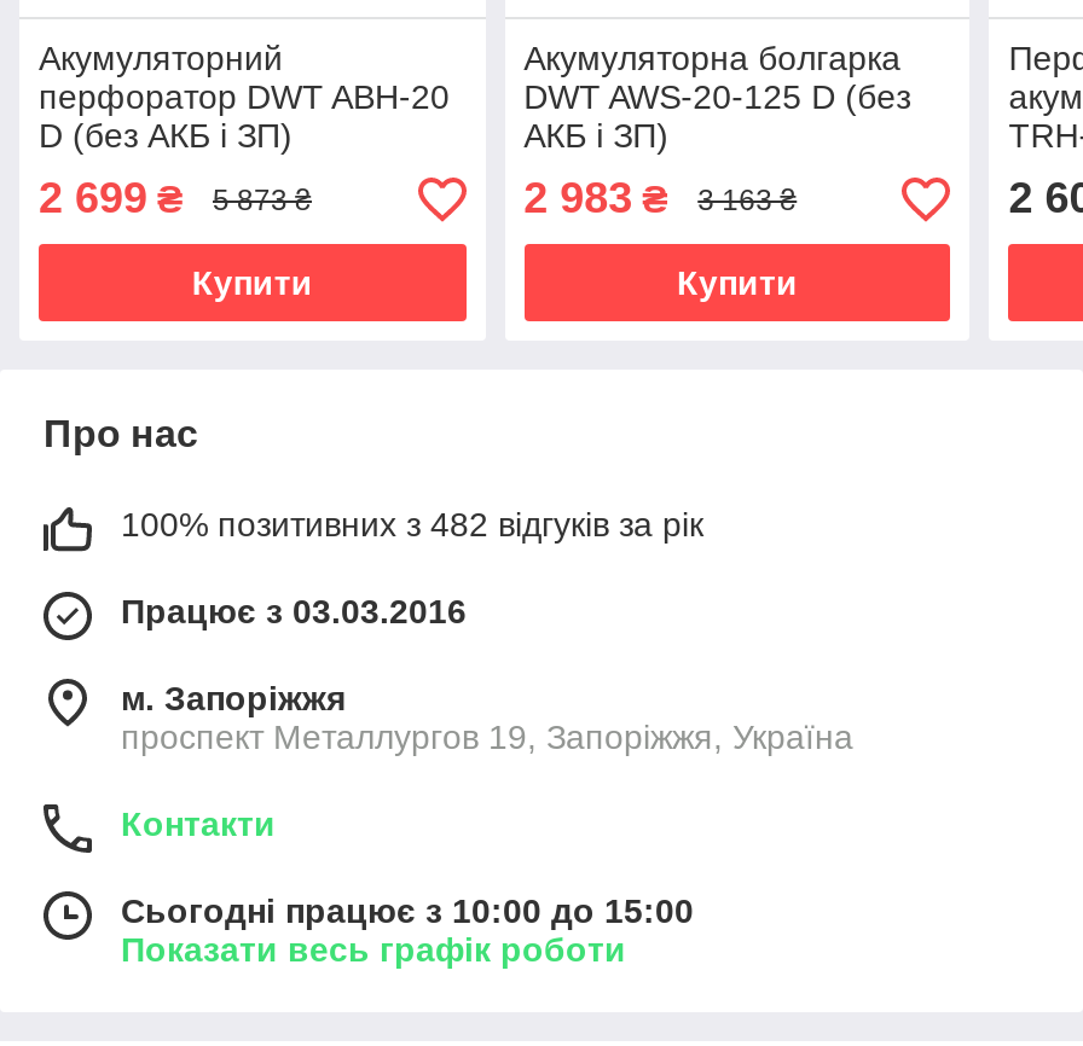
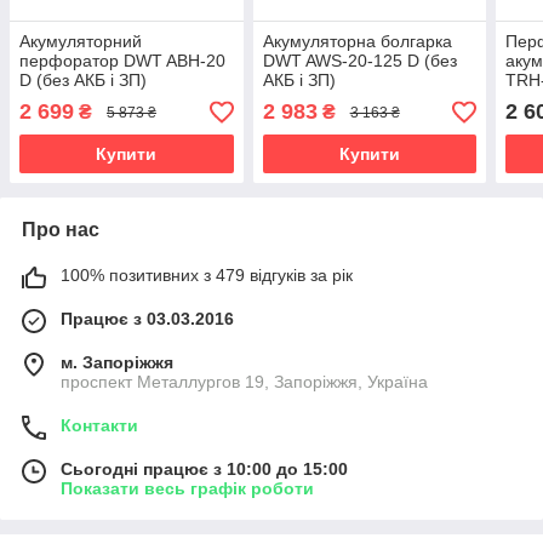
[121,506,703,544] 100% позитивних з 482 відгуків за рік -> [61,266,353,285] 100% позитивних з 479 відгуків за рік

